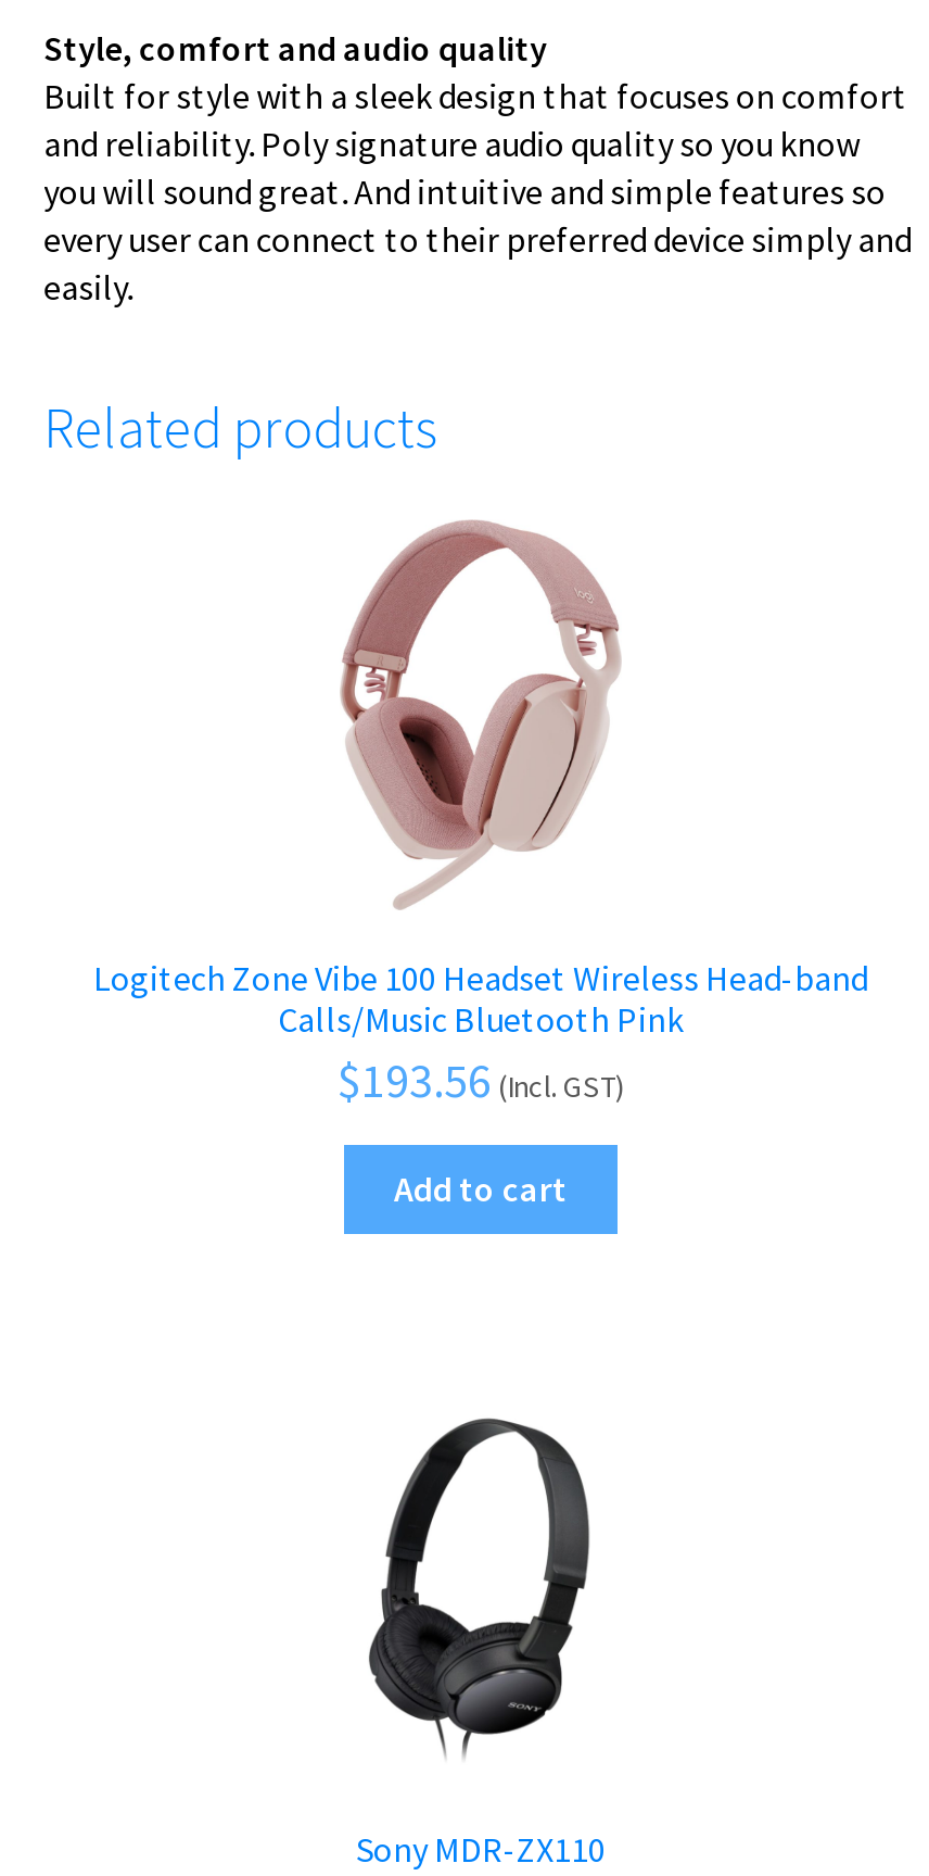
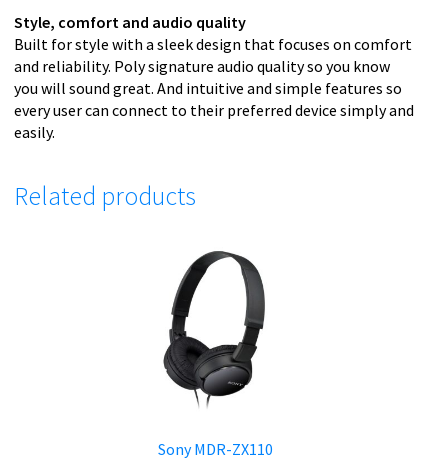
[93,518,868,1211] [image] | Logitech Zone Vibe 100 Headset Wireless Head-band | Calls/Music Bluetooth Pink | $193.56 (Incl. GST) | Add to cart -> none

